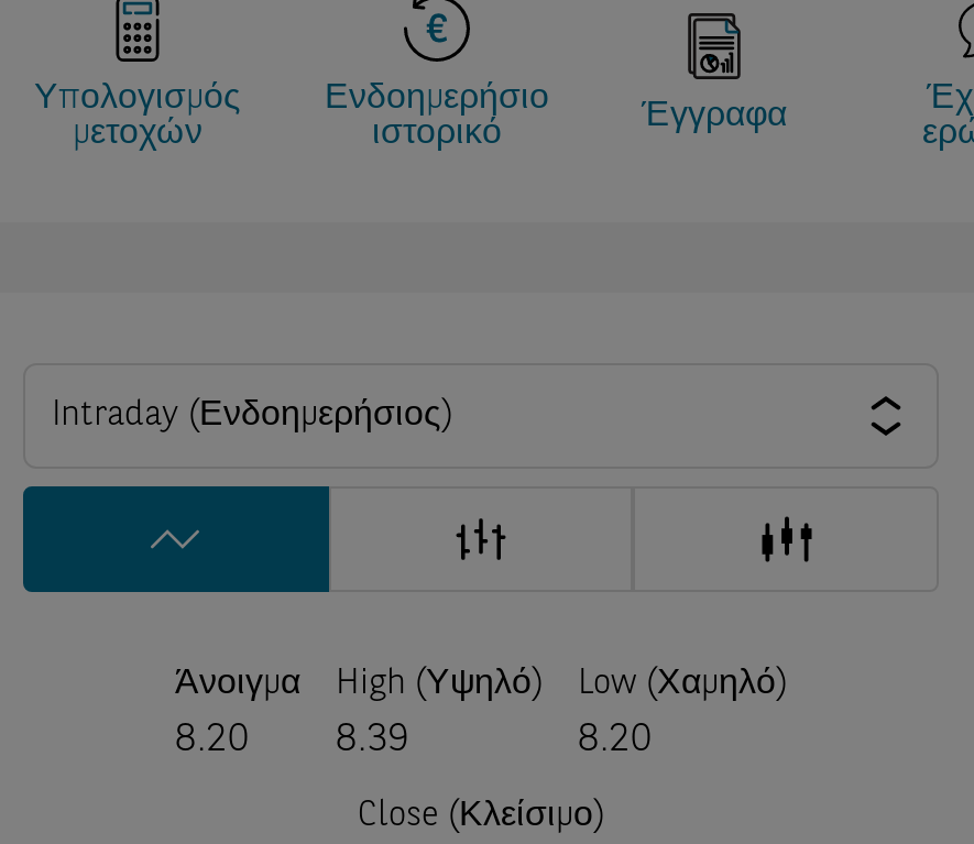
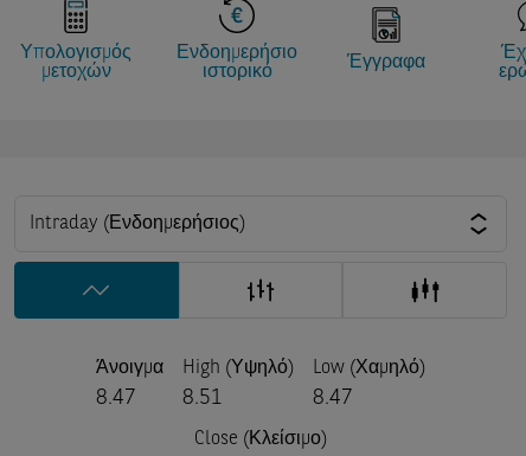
[175,720,250,759] 8.20 -> [96,387,136,409] 8.47
[336,720,411,759] 8.39 -> [182,387,223,409] 8.51
[578,720,653,759] 8.20 -> [313,387,353,409] 8.47

